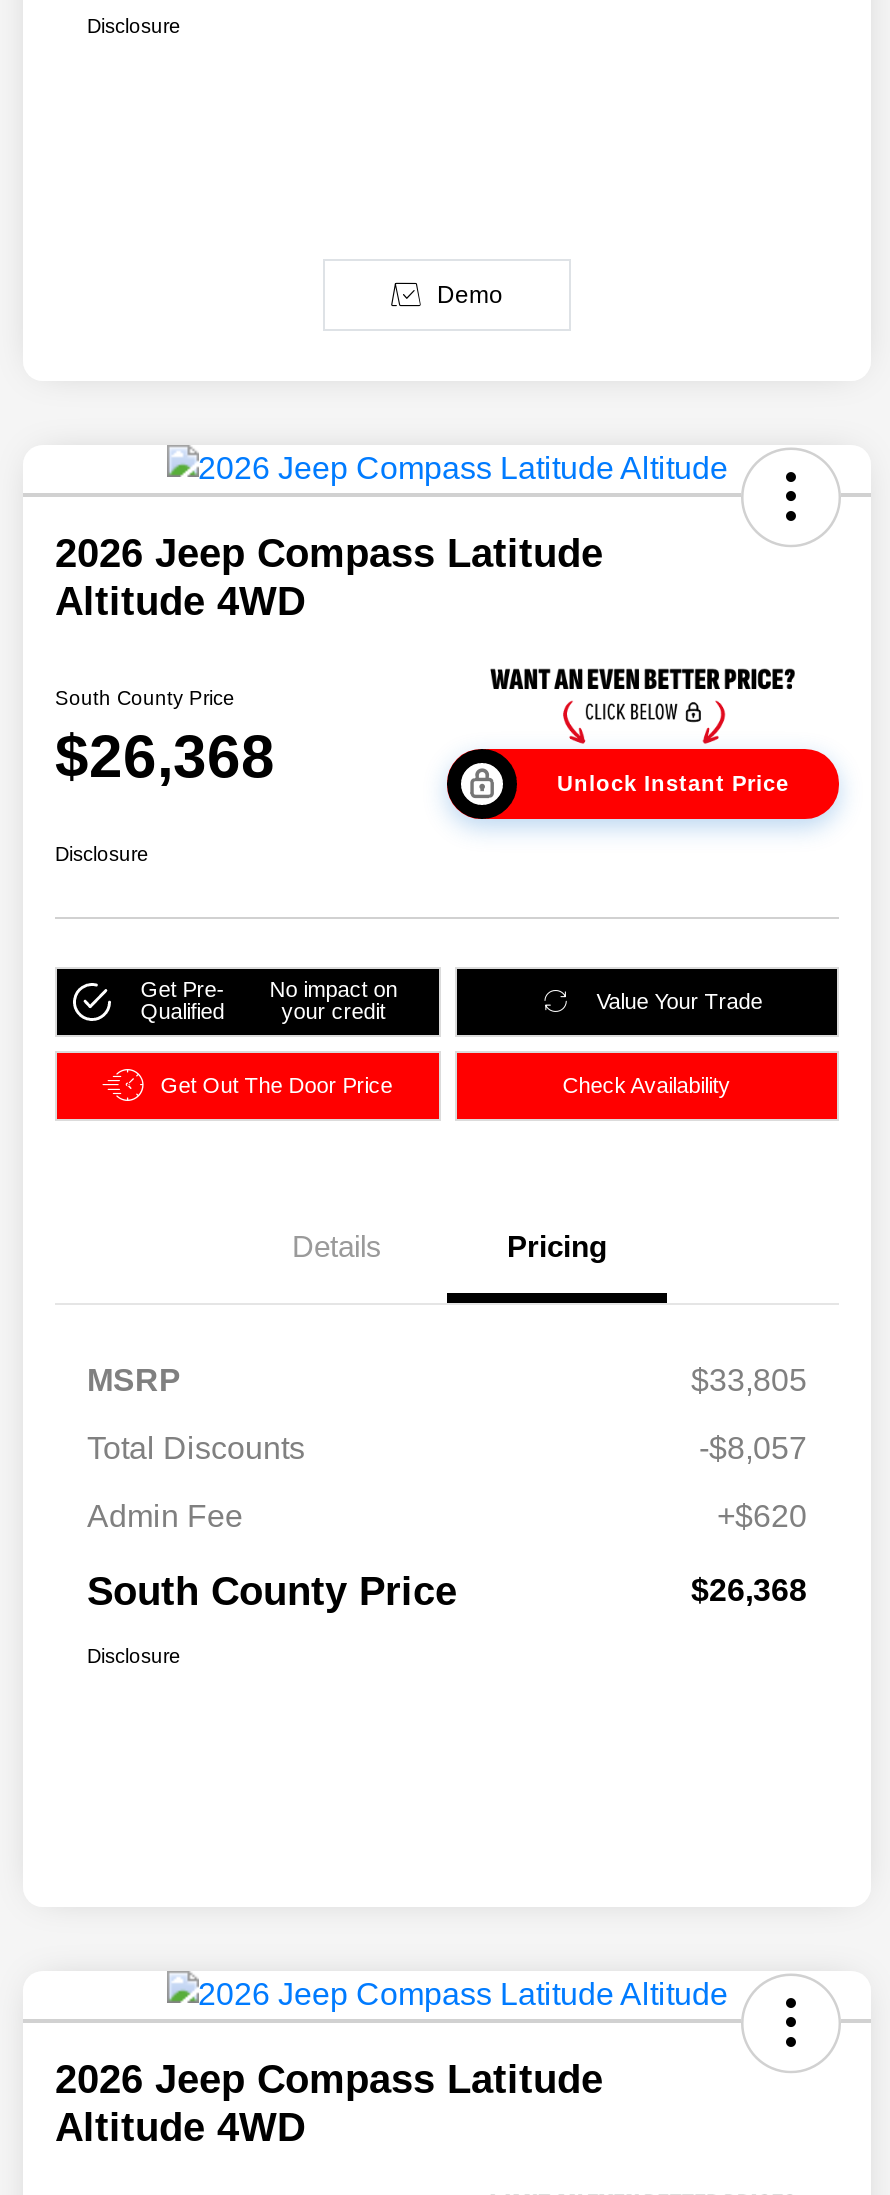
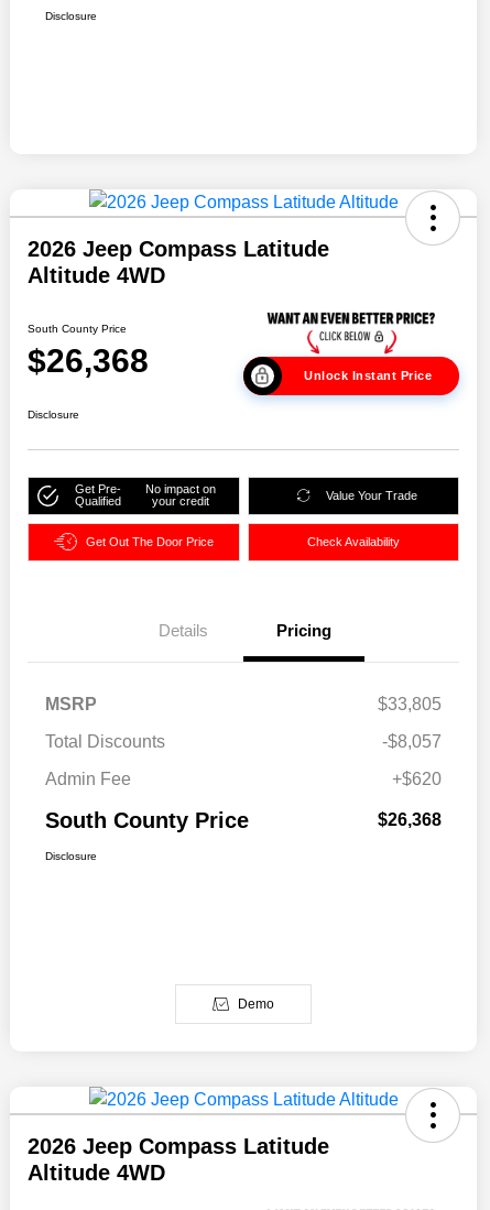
moved [437,280,503,308] -> [238,996,274,1012]: Demo
moved [55,530,807,1667] -> [28,236,442,862]: [image] | 2026 Jeep Compass Latitude | Altitude 4WD | ... | $26,368 | Disclosure

